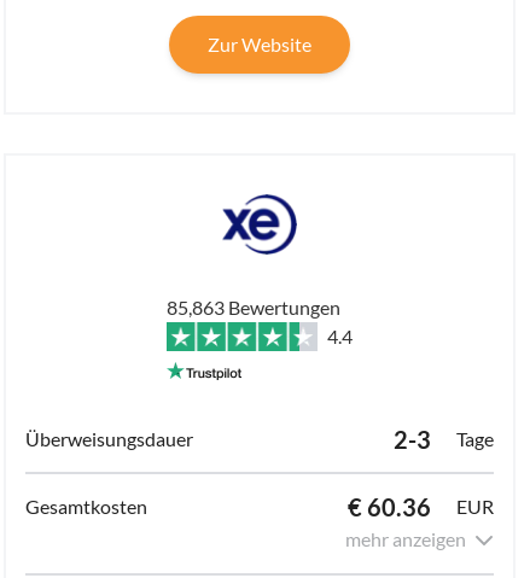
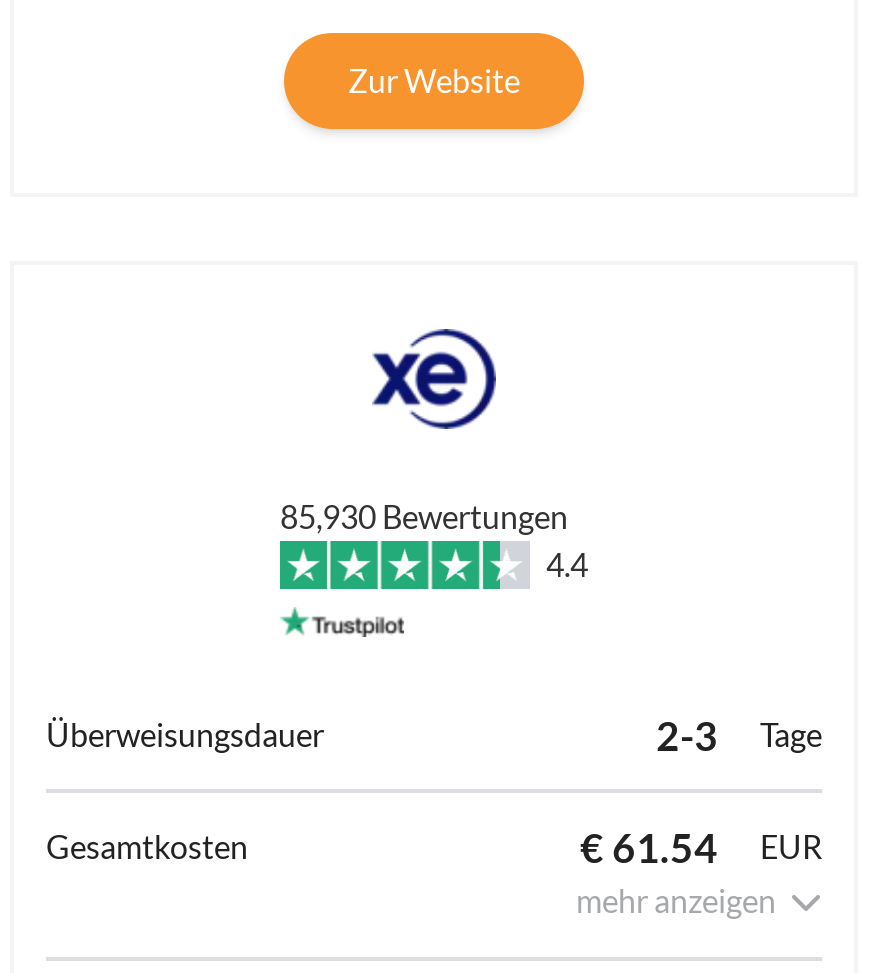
[167,296,340,319] 85,863 Bewertungen -> [280,498,568,536] 85,930 Bewertungen
[348,493,494,522] € 60.36 EUR -> [580,824,822,872] € 61.54 EUR

